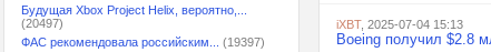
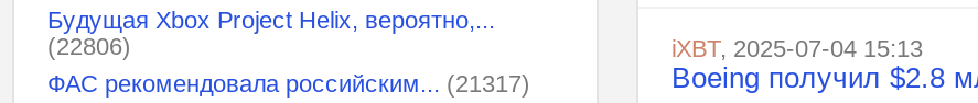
[21,17,63,30] (20497) -> [47,33,131,59] (22806)
[21,35,265,49] ФАС рекомендовала российским... (19397) -> [47,70,530,96] ФАС рекомендовала российским... (21317)

